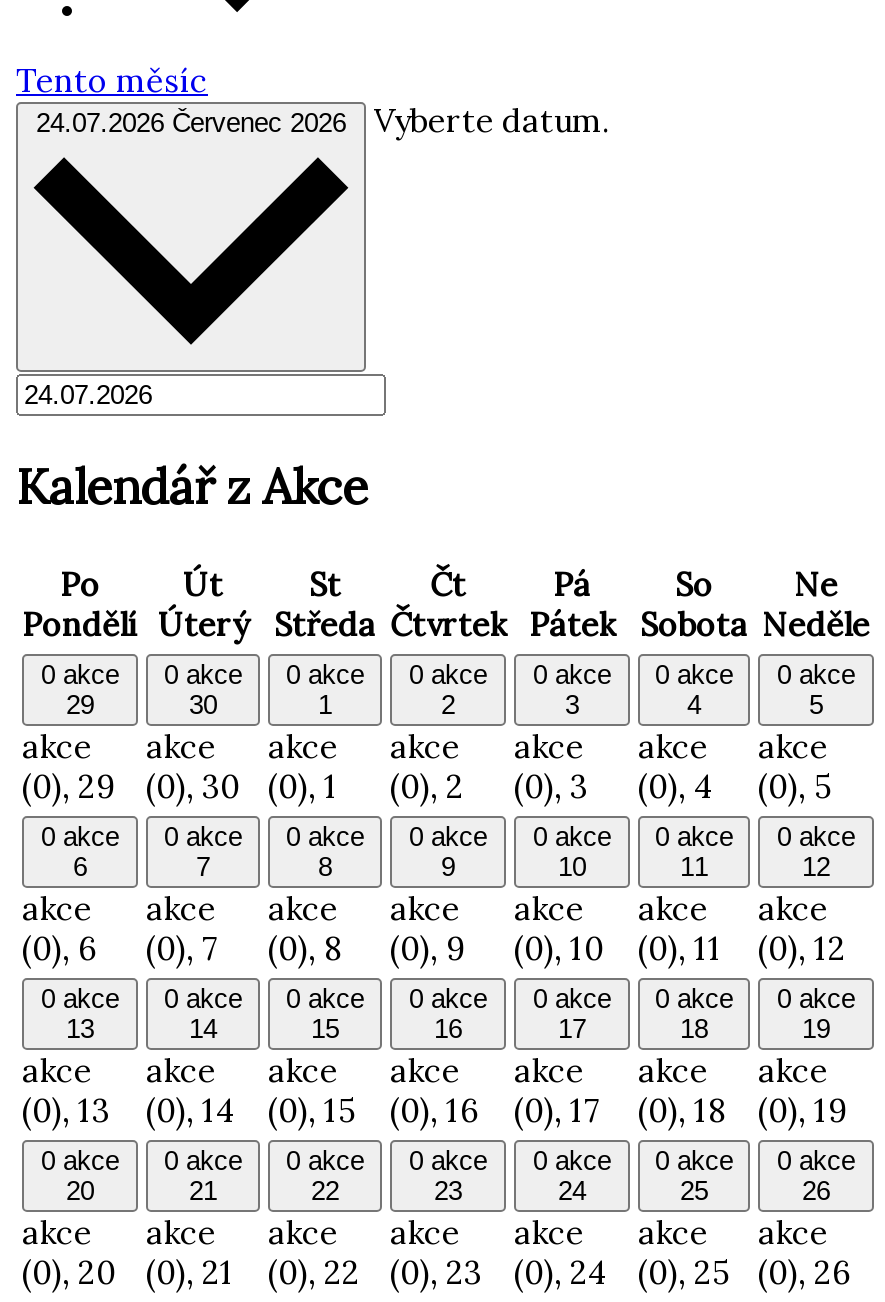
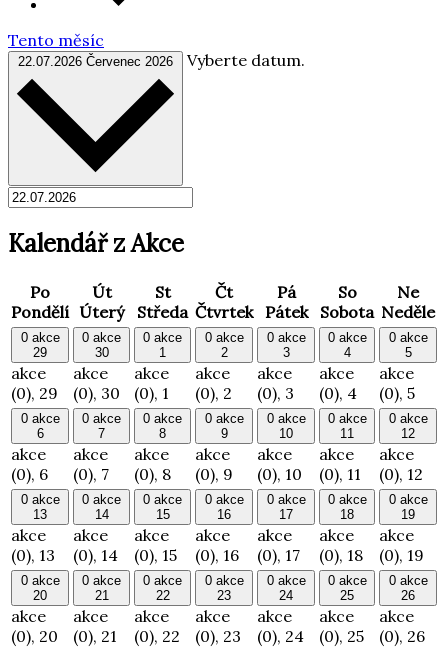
[36,100,610,140] 24.07.2026 Červenec 2026 Vyberte datum. -> [18,50,305,70] 22.07.2026 Červenec 2026 Vyberte datum.

